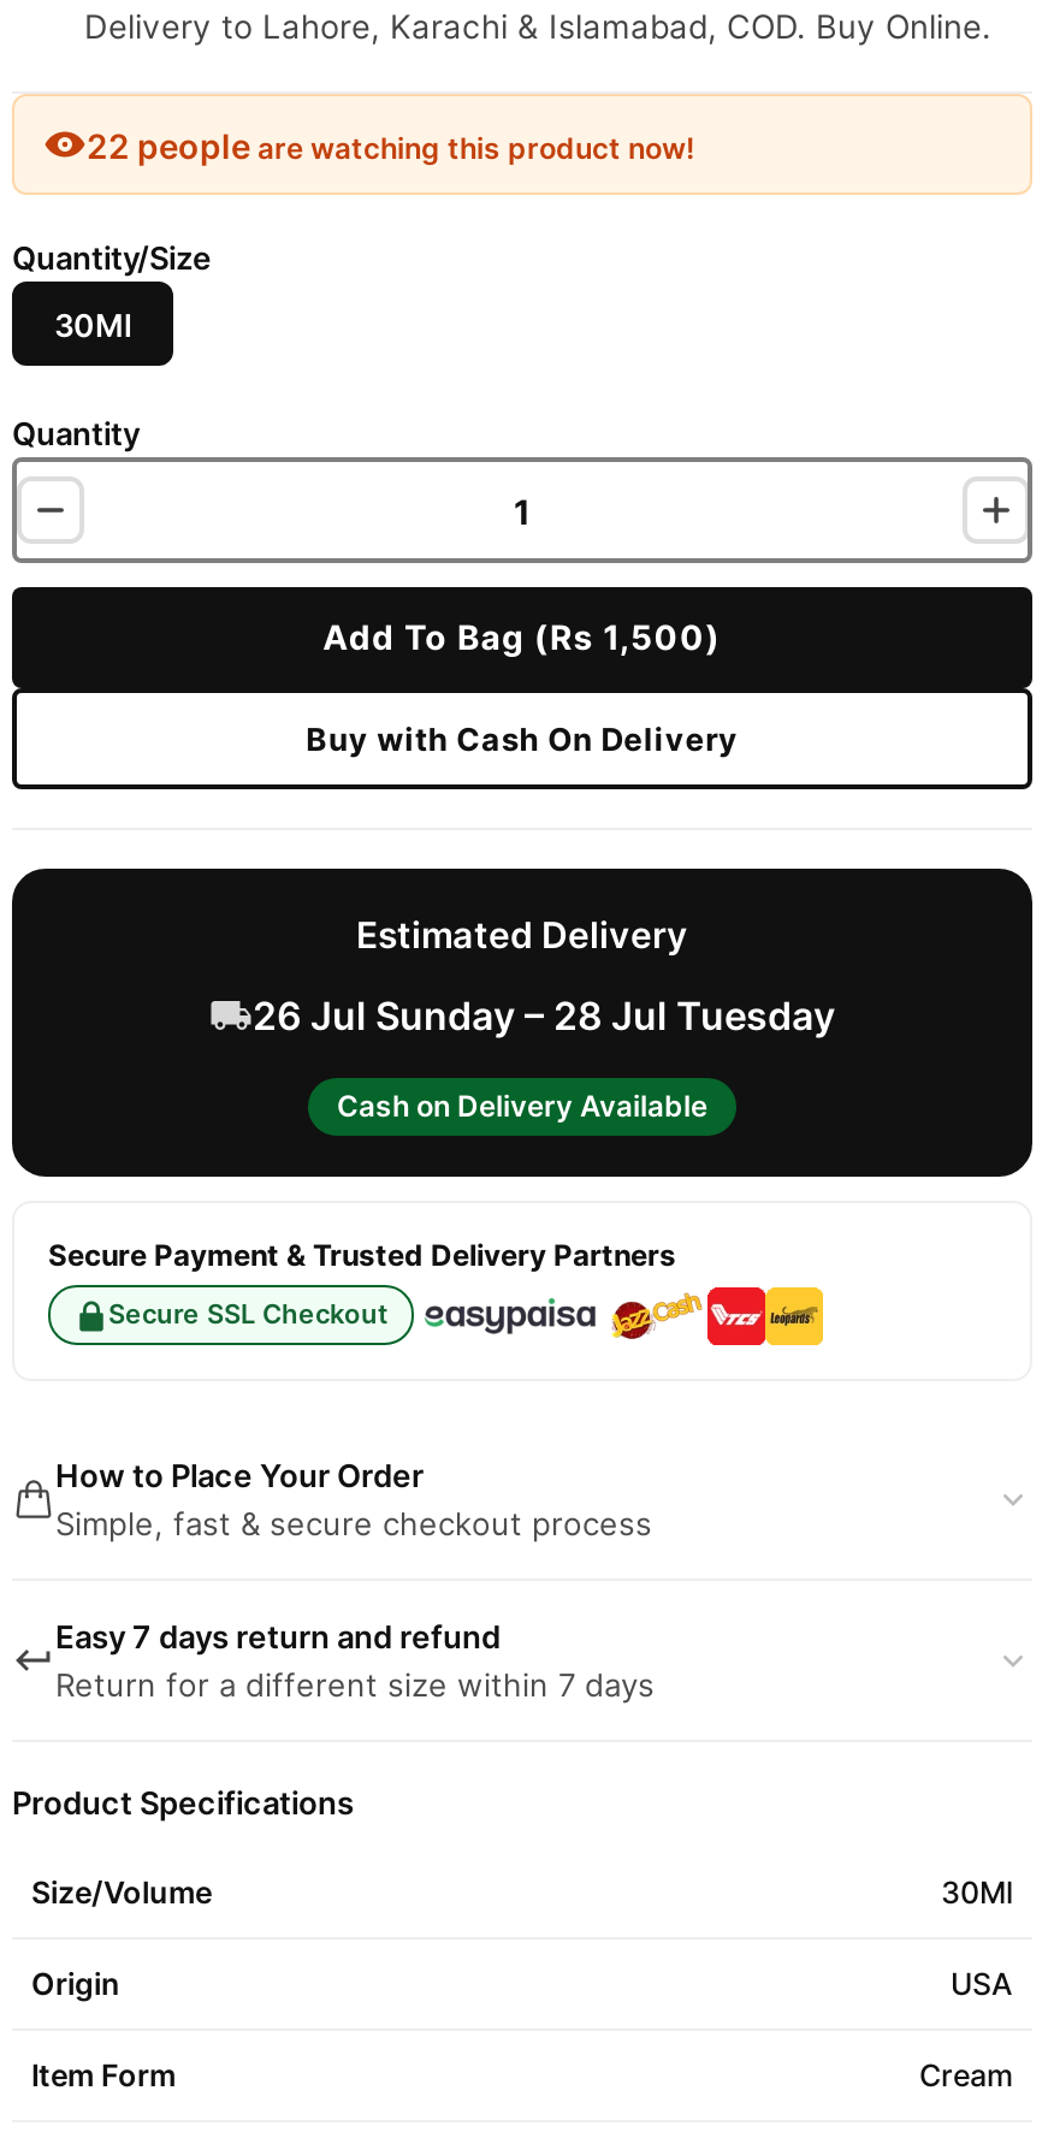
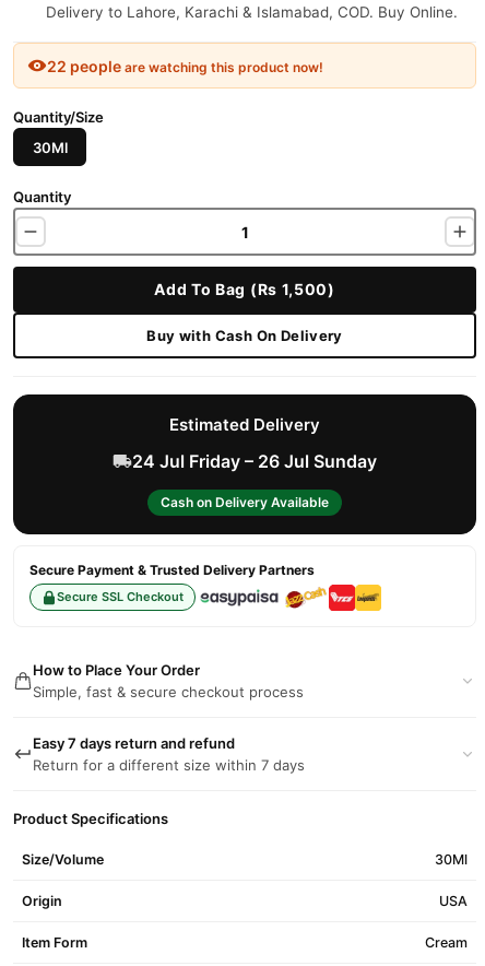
[253,991,835,1040] 26 Jul Sunday – 28 Jul Tuesday -> [132,450,377,472] 24 Jul Friday – 26 Jul Sunday

